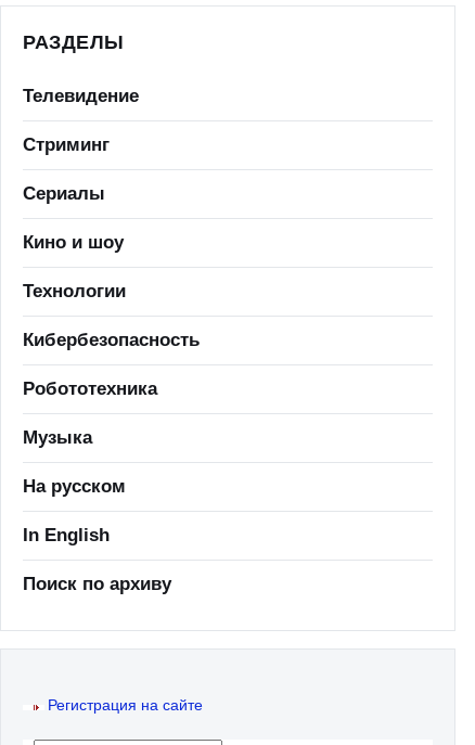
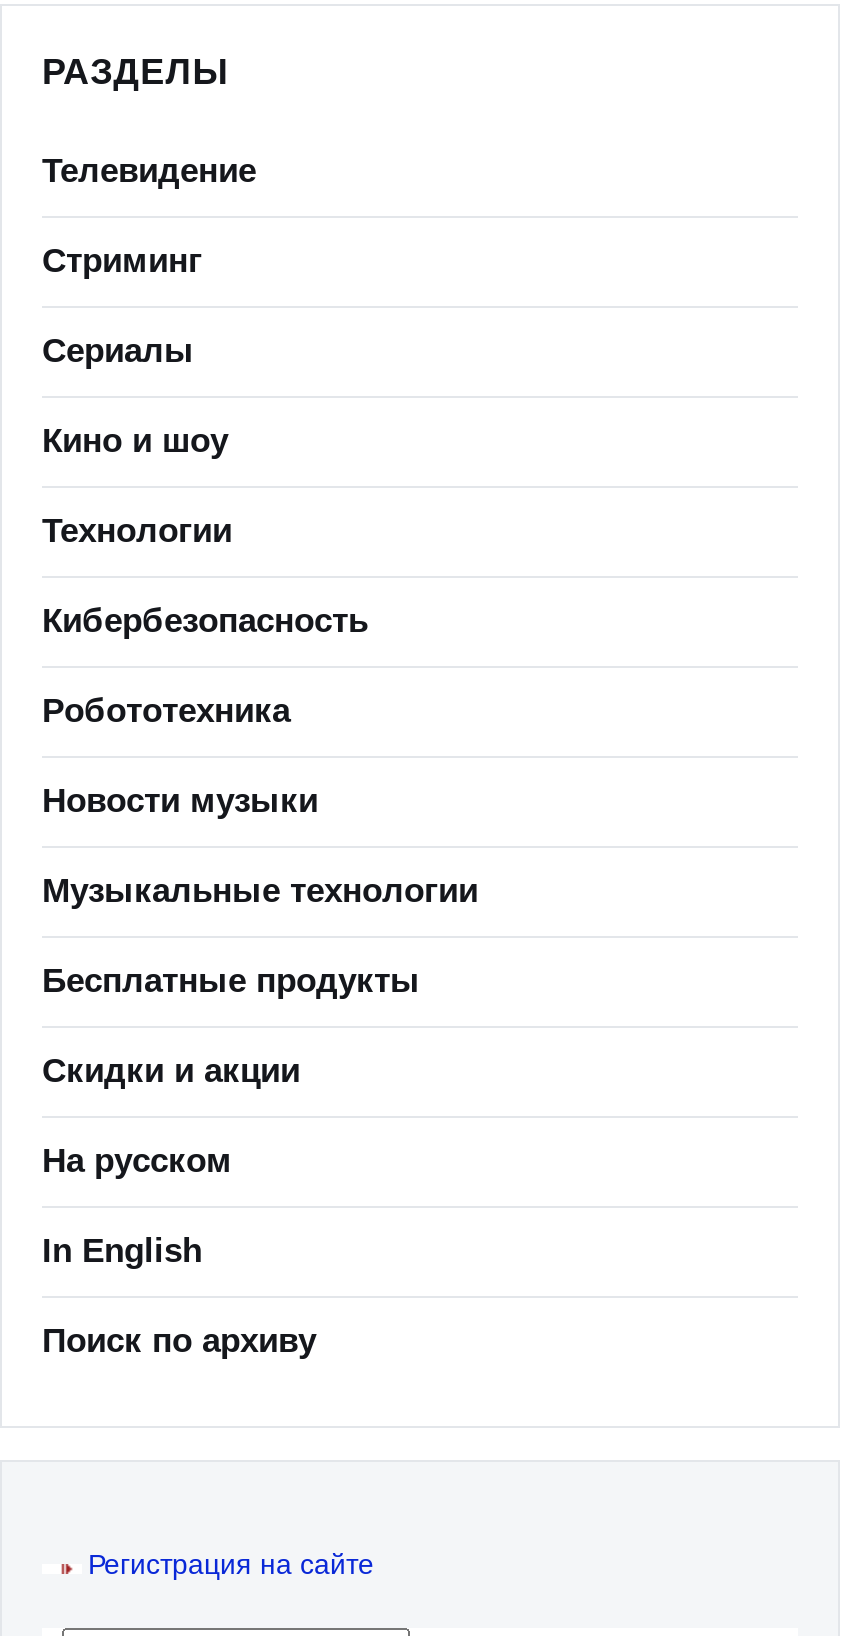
[23,427,92,447] Музыка -> [42,781,478,1089] Новости музыки | Музыкальные технологии | Бесплатные продукты | Скидки и акции

